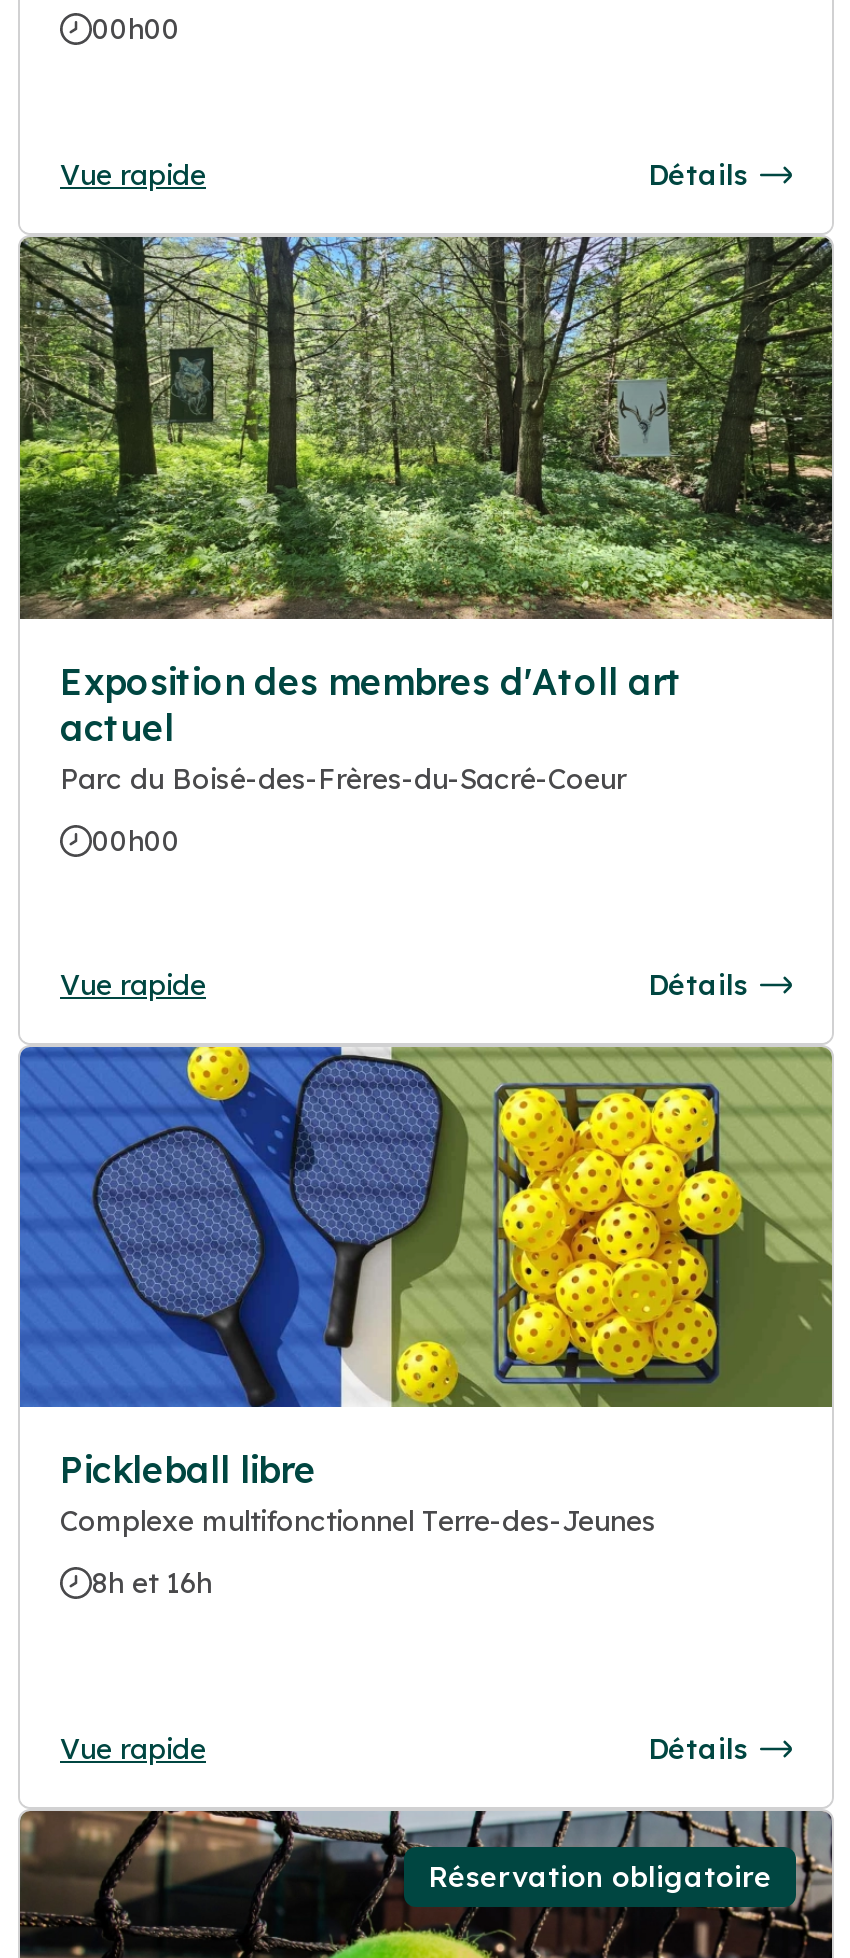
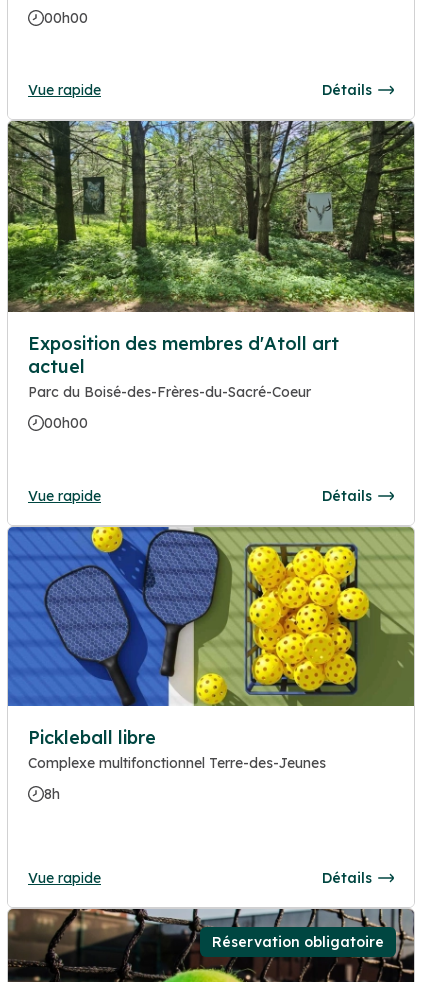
[92,1564,212,1600] 8h et 16h -> [44,785,60,803] 8h

